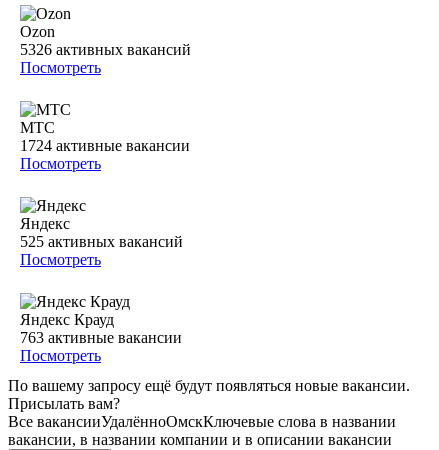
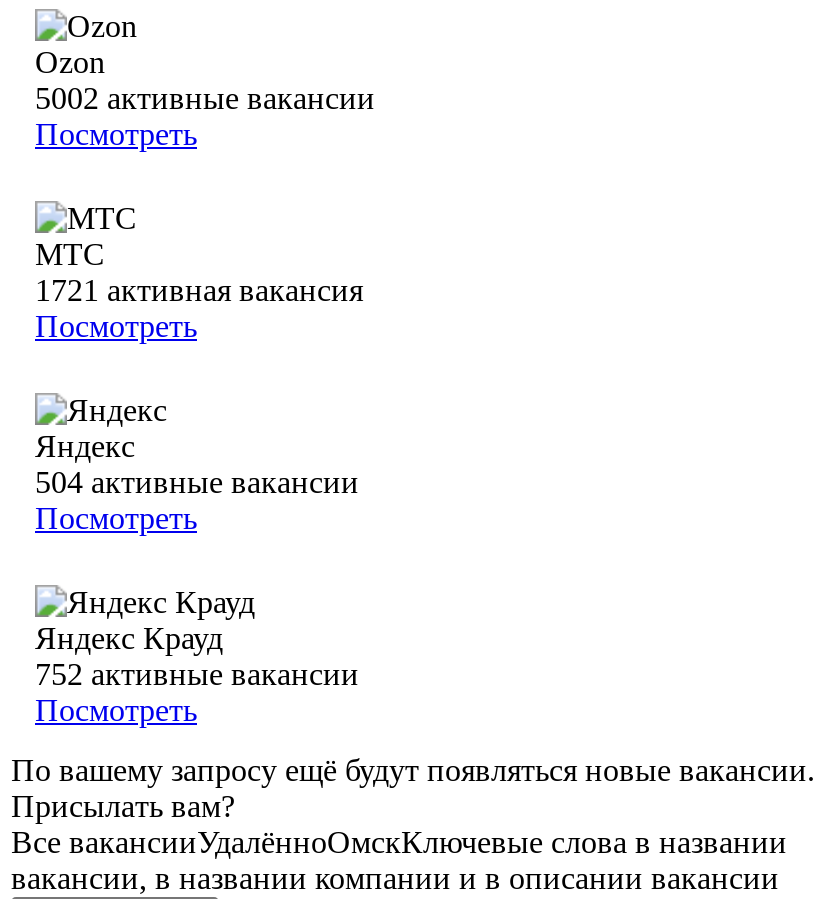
[20,41,191,58] 5326 активных вакансий -> [35,82,375,116] 5002 активные вакансии
[20,137,190,154] 1724 активные вакансии -> [35,274,363,308] 1721 активная вакансия
[20,233,183,250] 525 активных вакансий -> [35,466,359,500] 504 активные вакансии
[20,329,182,346] 763 активные вакансии -> [35,658,359,692] 752 активные вакансии

